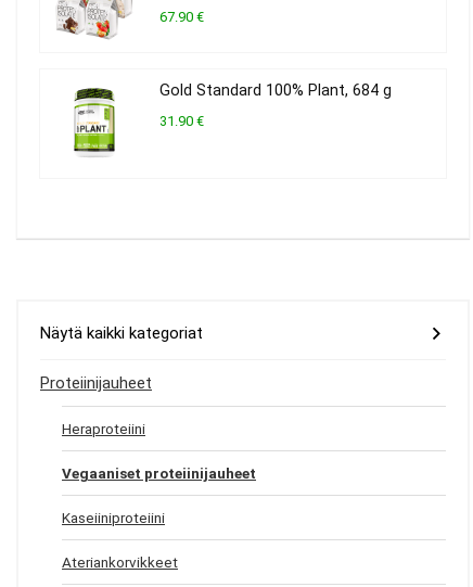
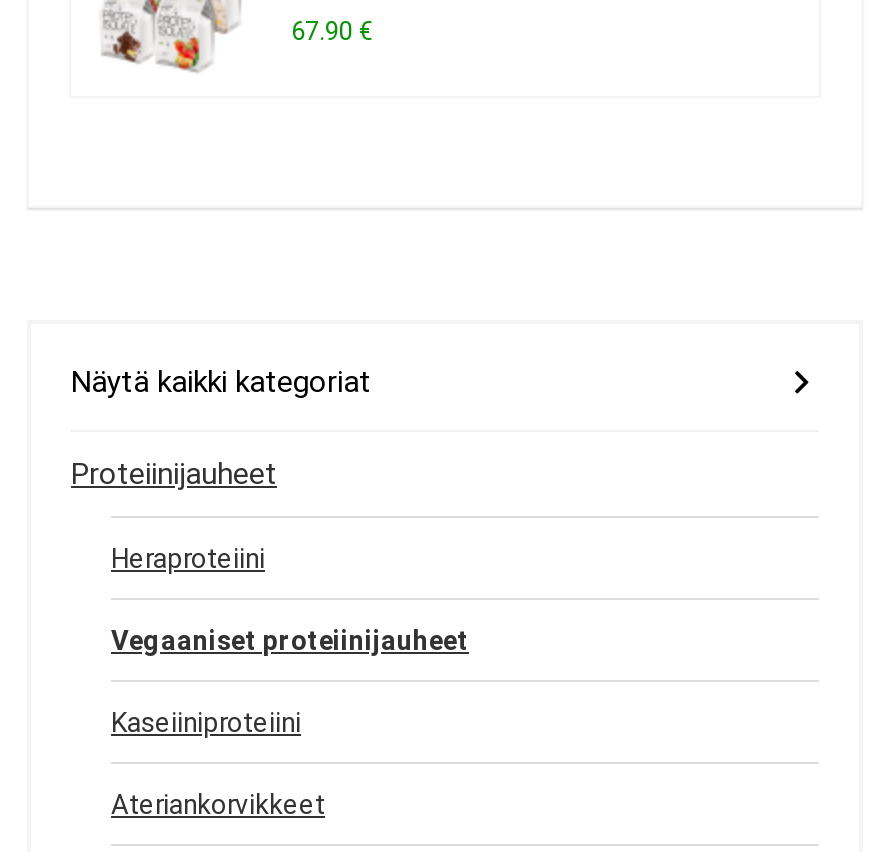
[73,81,392,158] [image] | Gold Standard 100% Plant, 684 g | 31.90 € -> none

